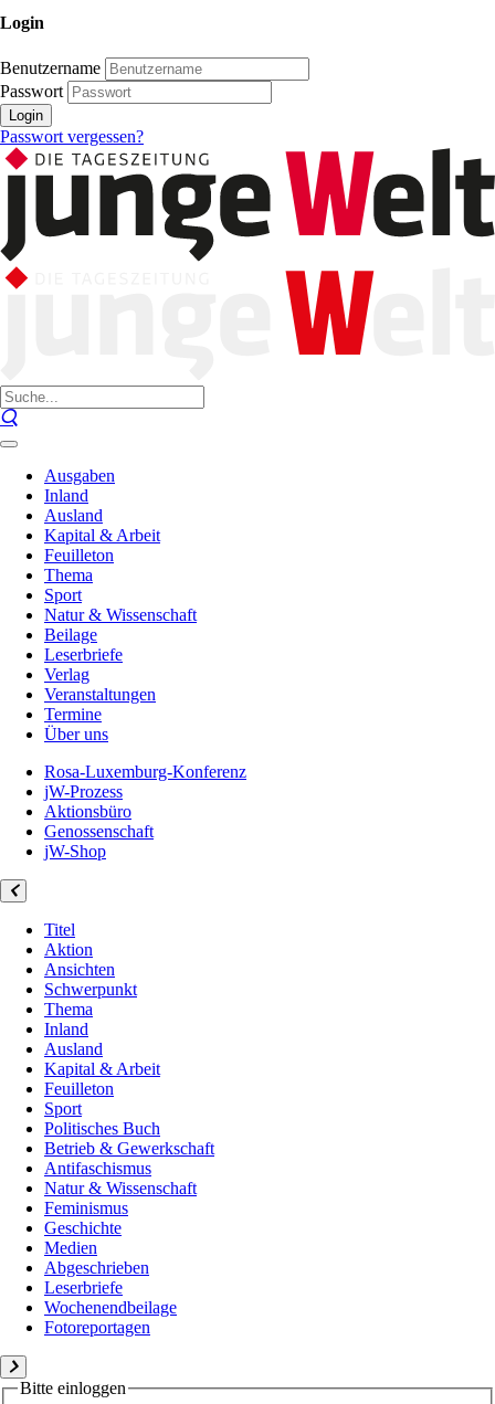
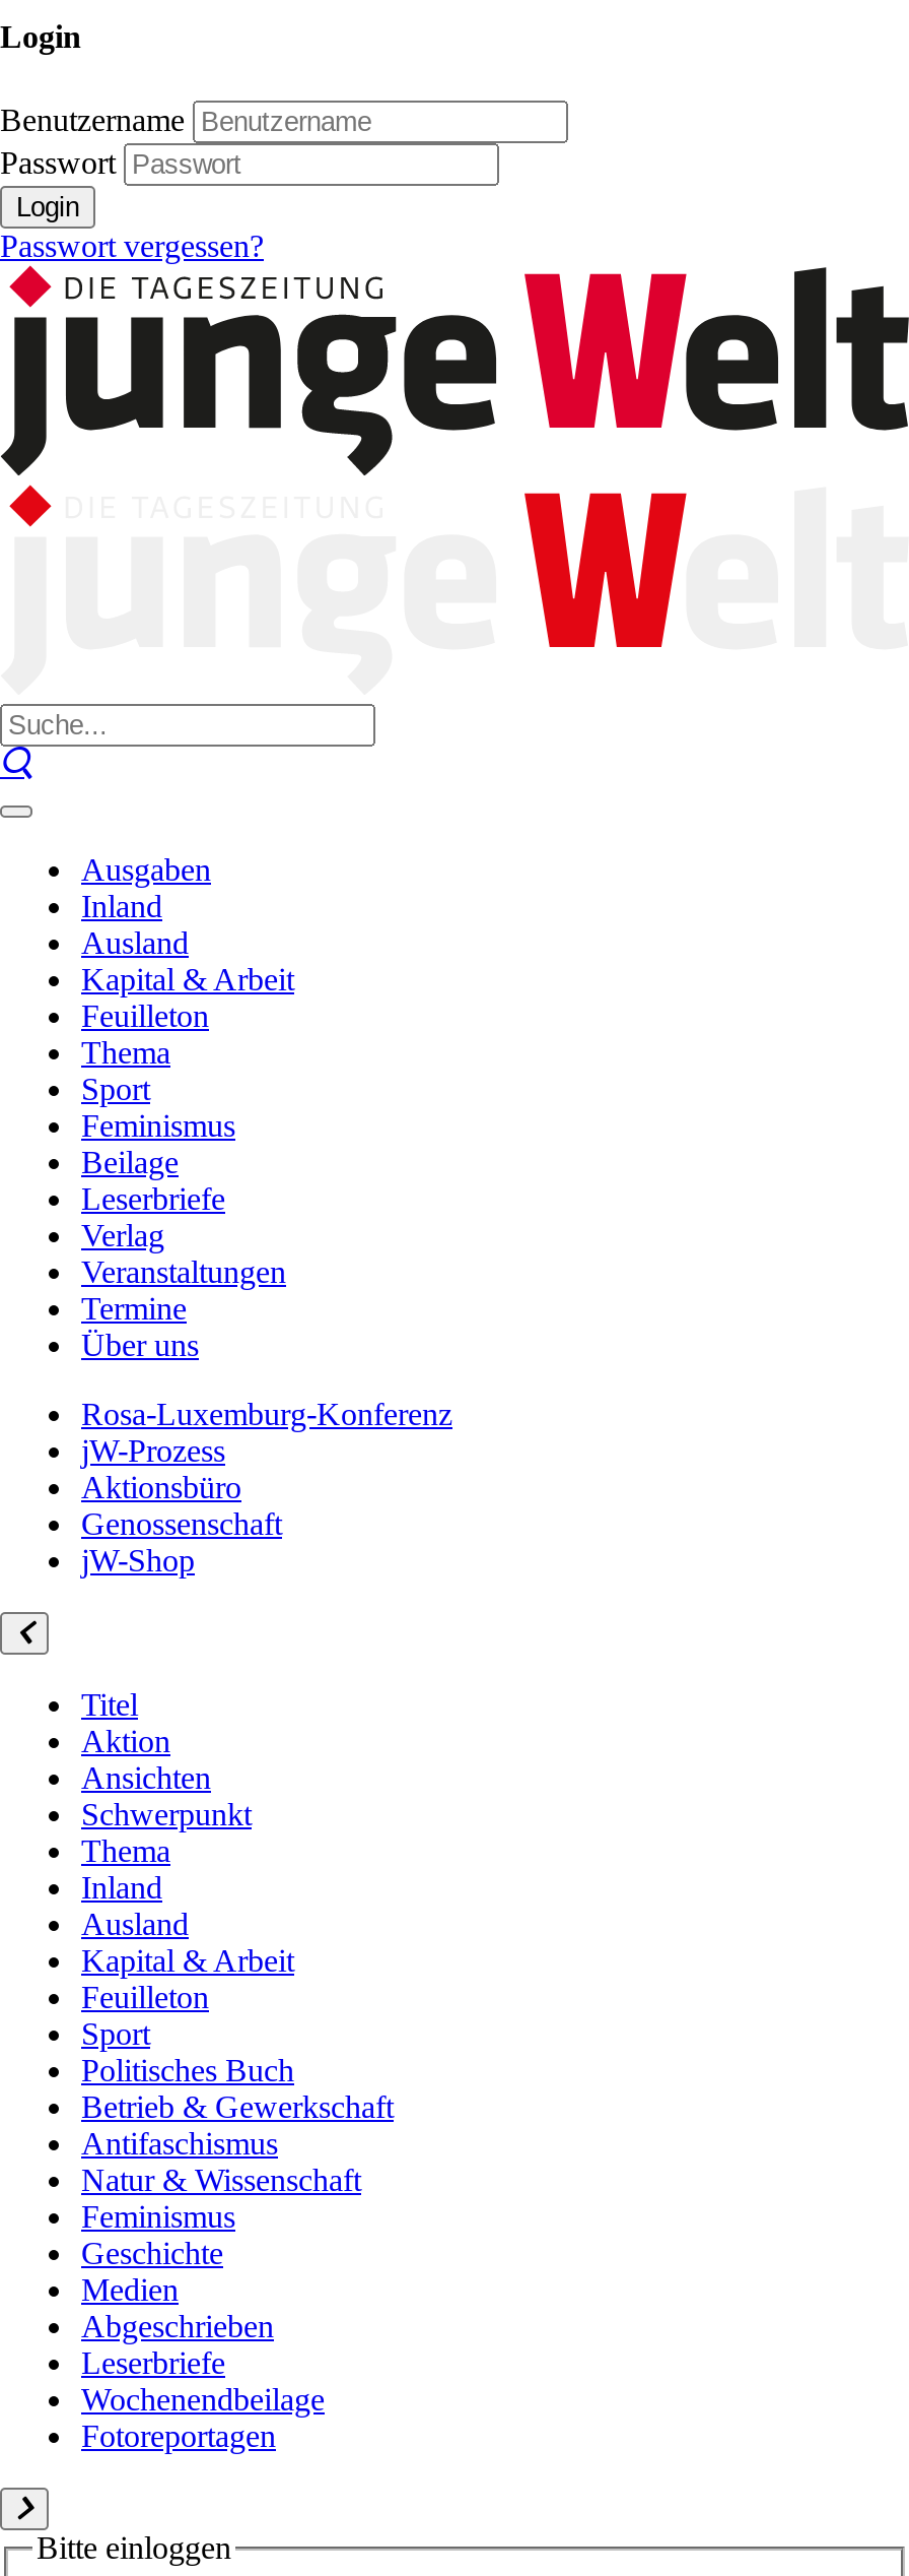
[44,605,197,624] Natur & Wissenschaft -> [81,1108,235,1143] Feminismus

